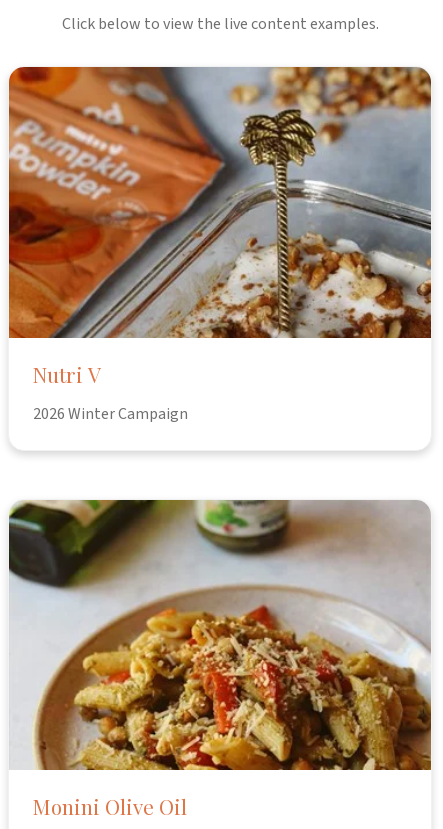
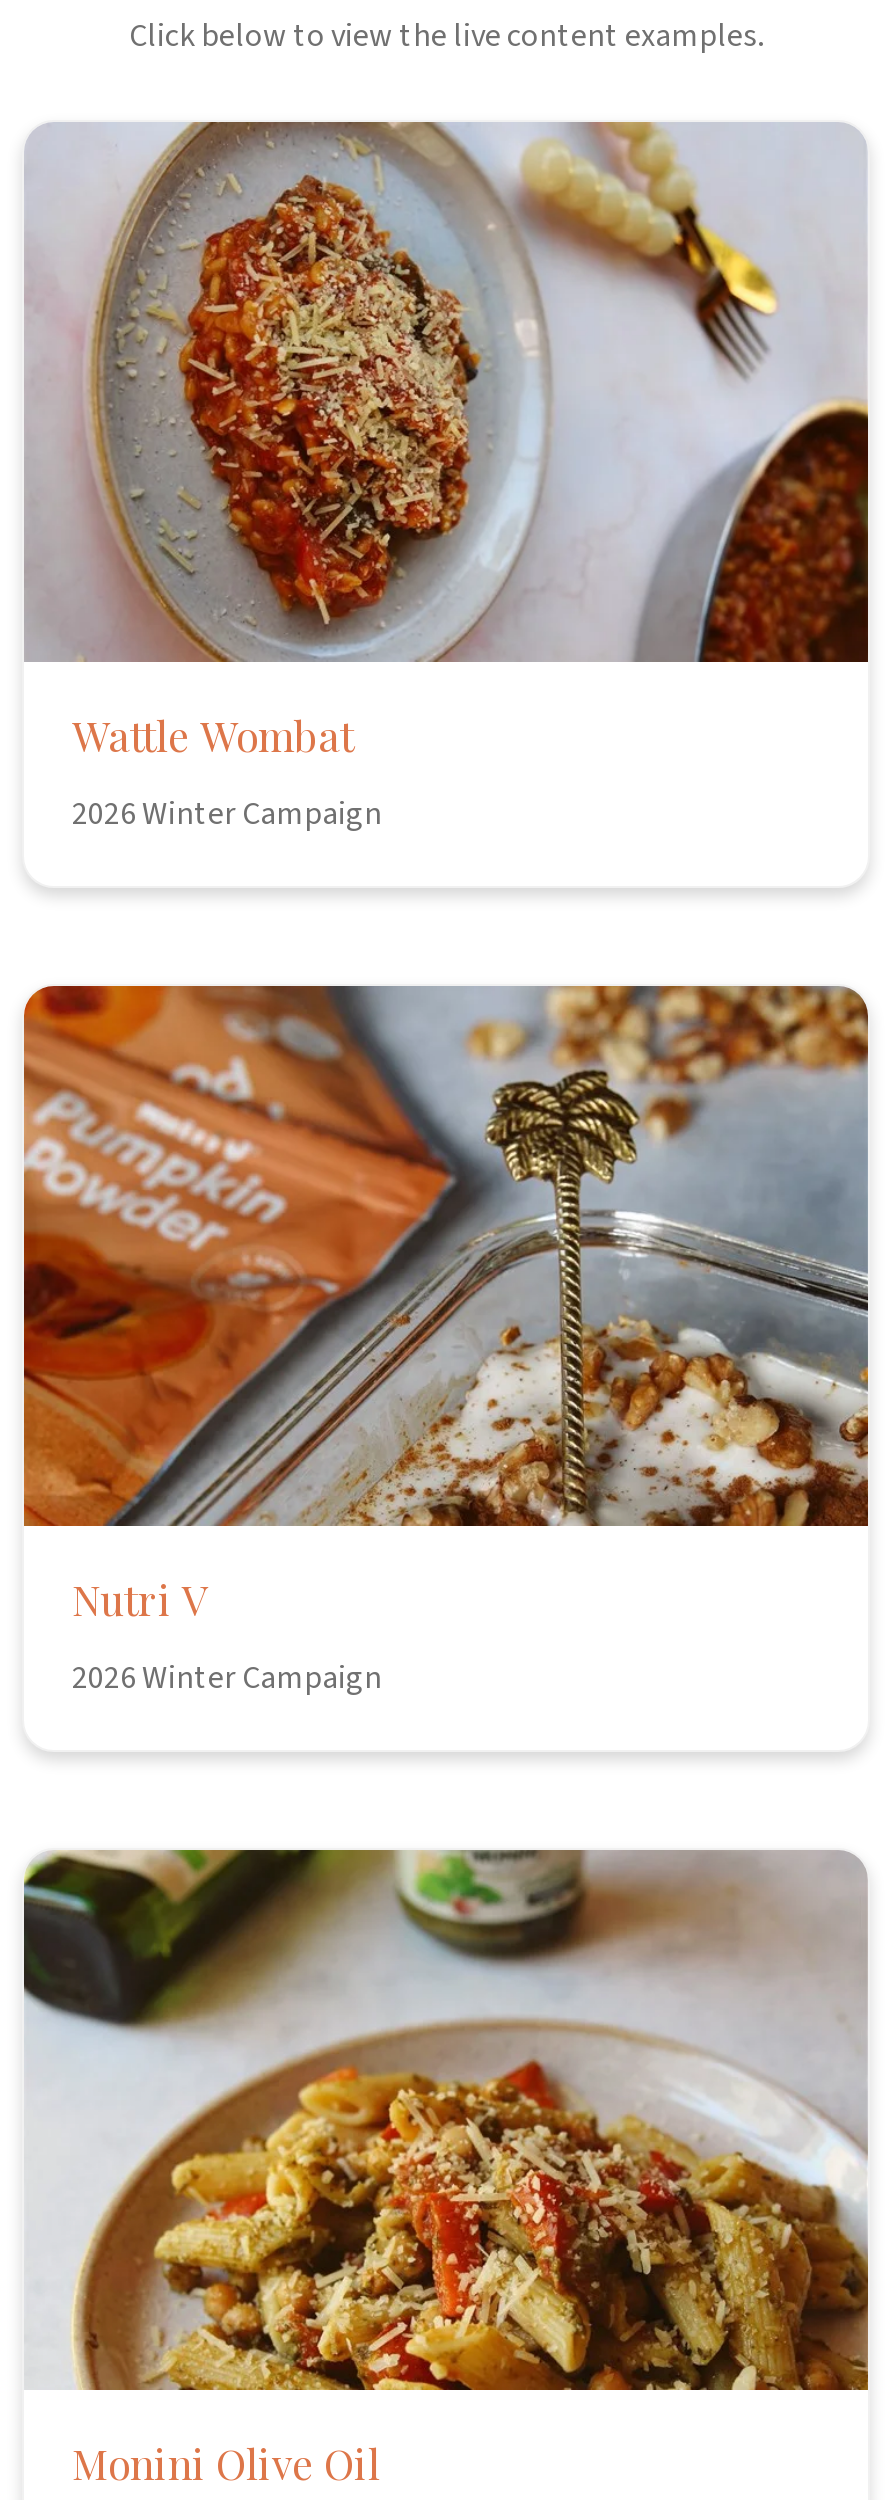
none -> [24,121,870,836] [image] | Wattle Wombat | 2026 Winter Campaign

